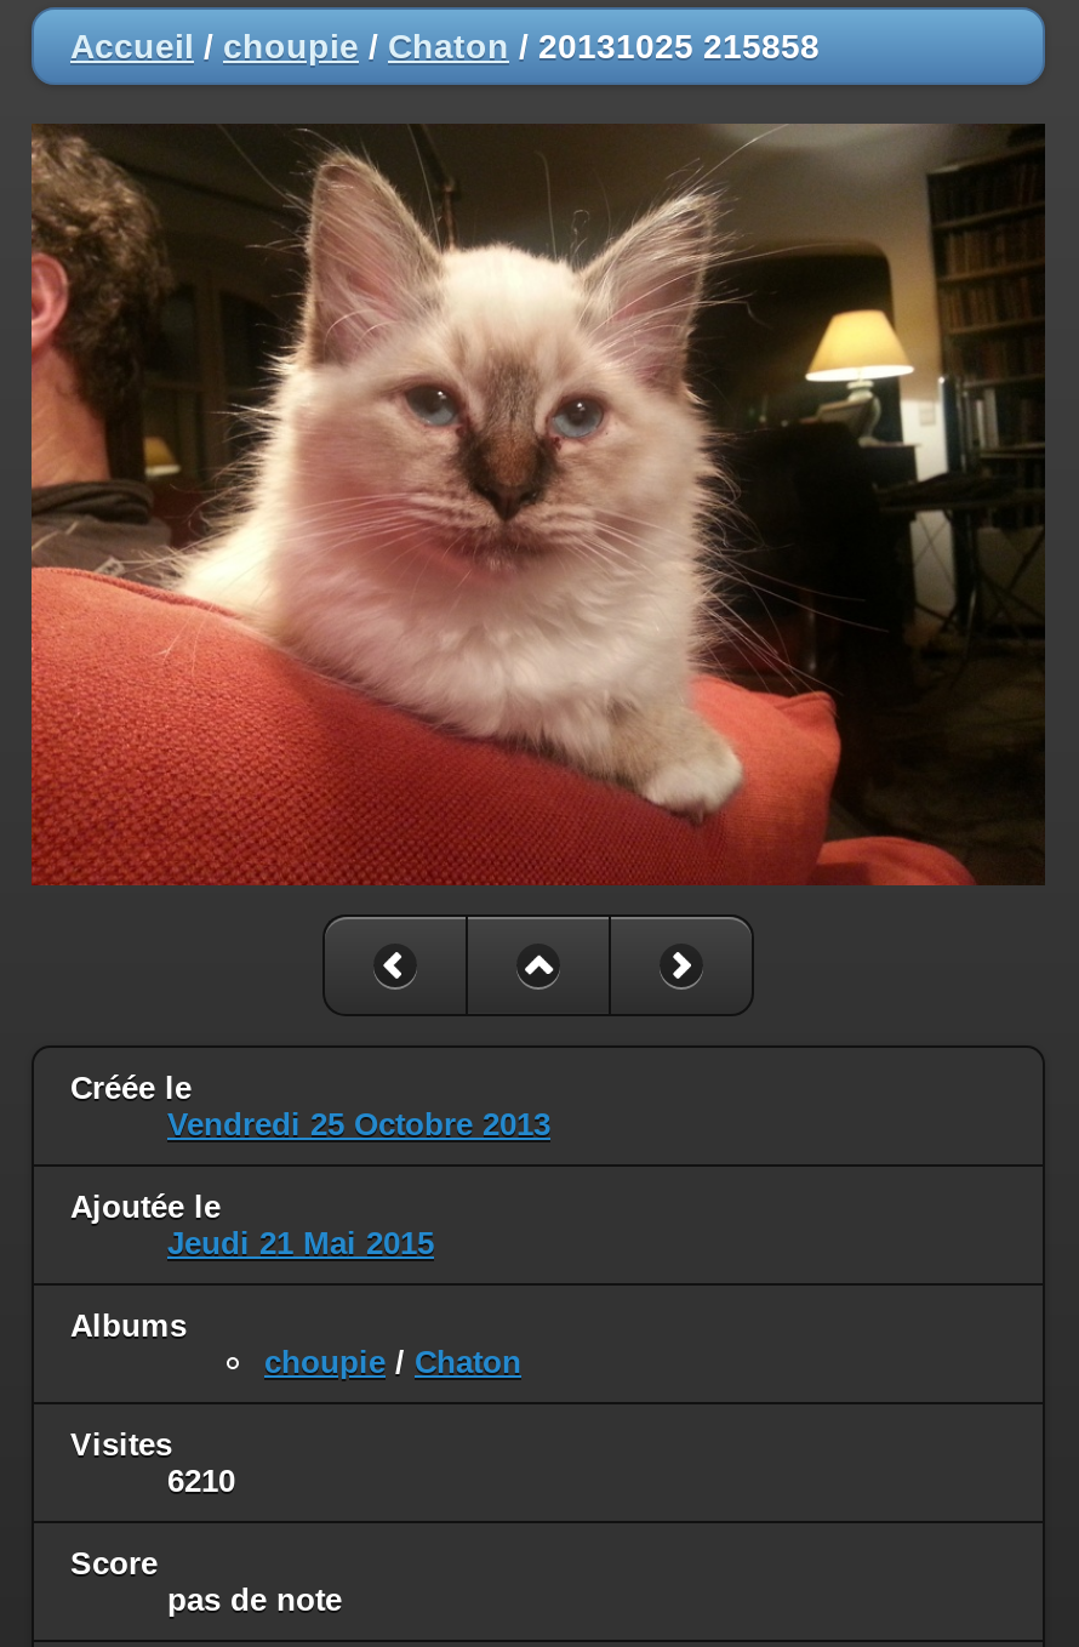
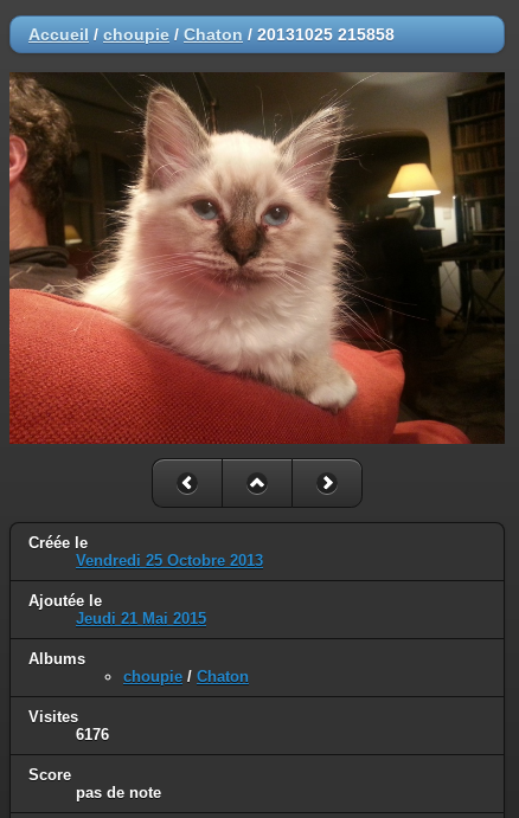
[167,1463,235,1500] 6210 -> [76,726,109,744] 6176

